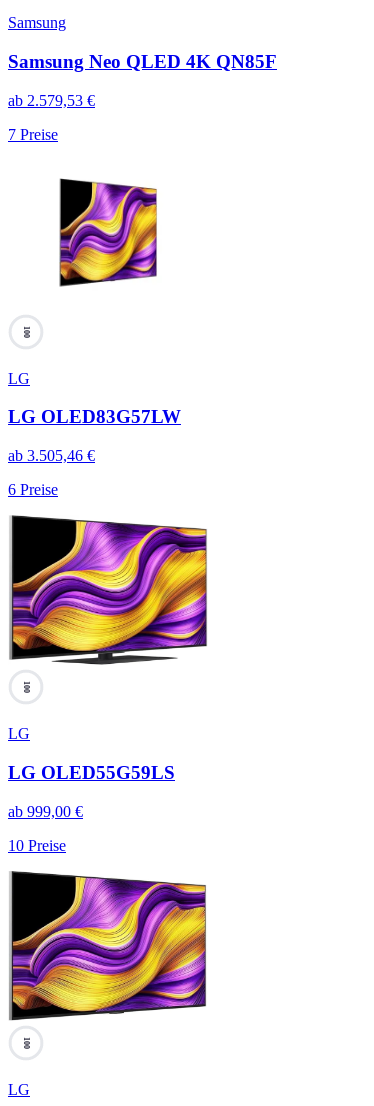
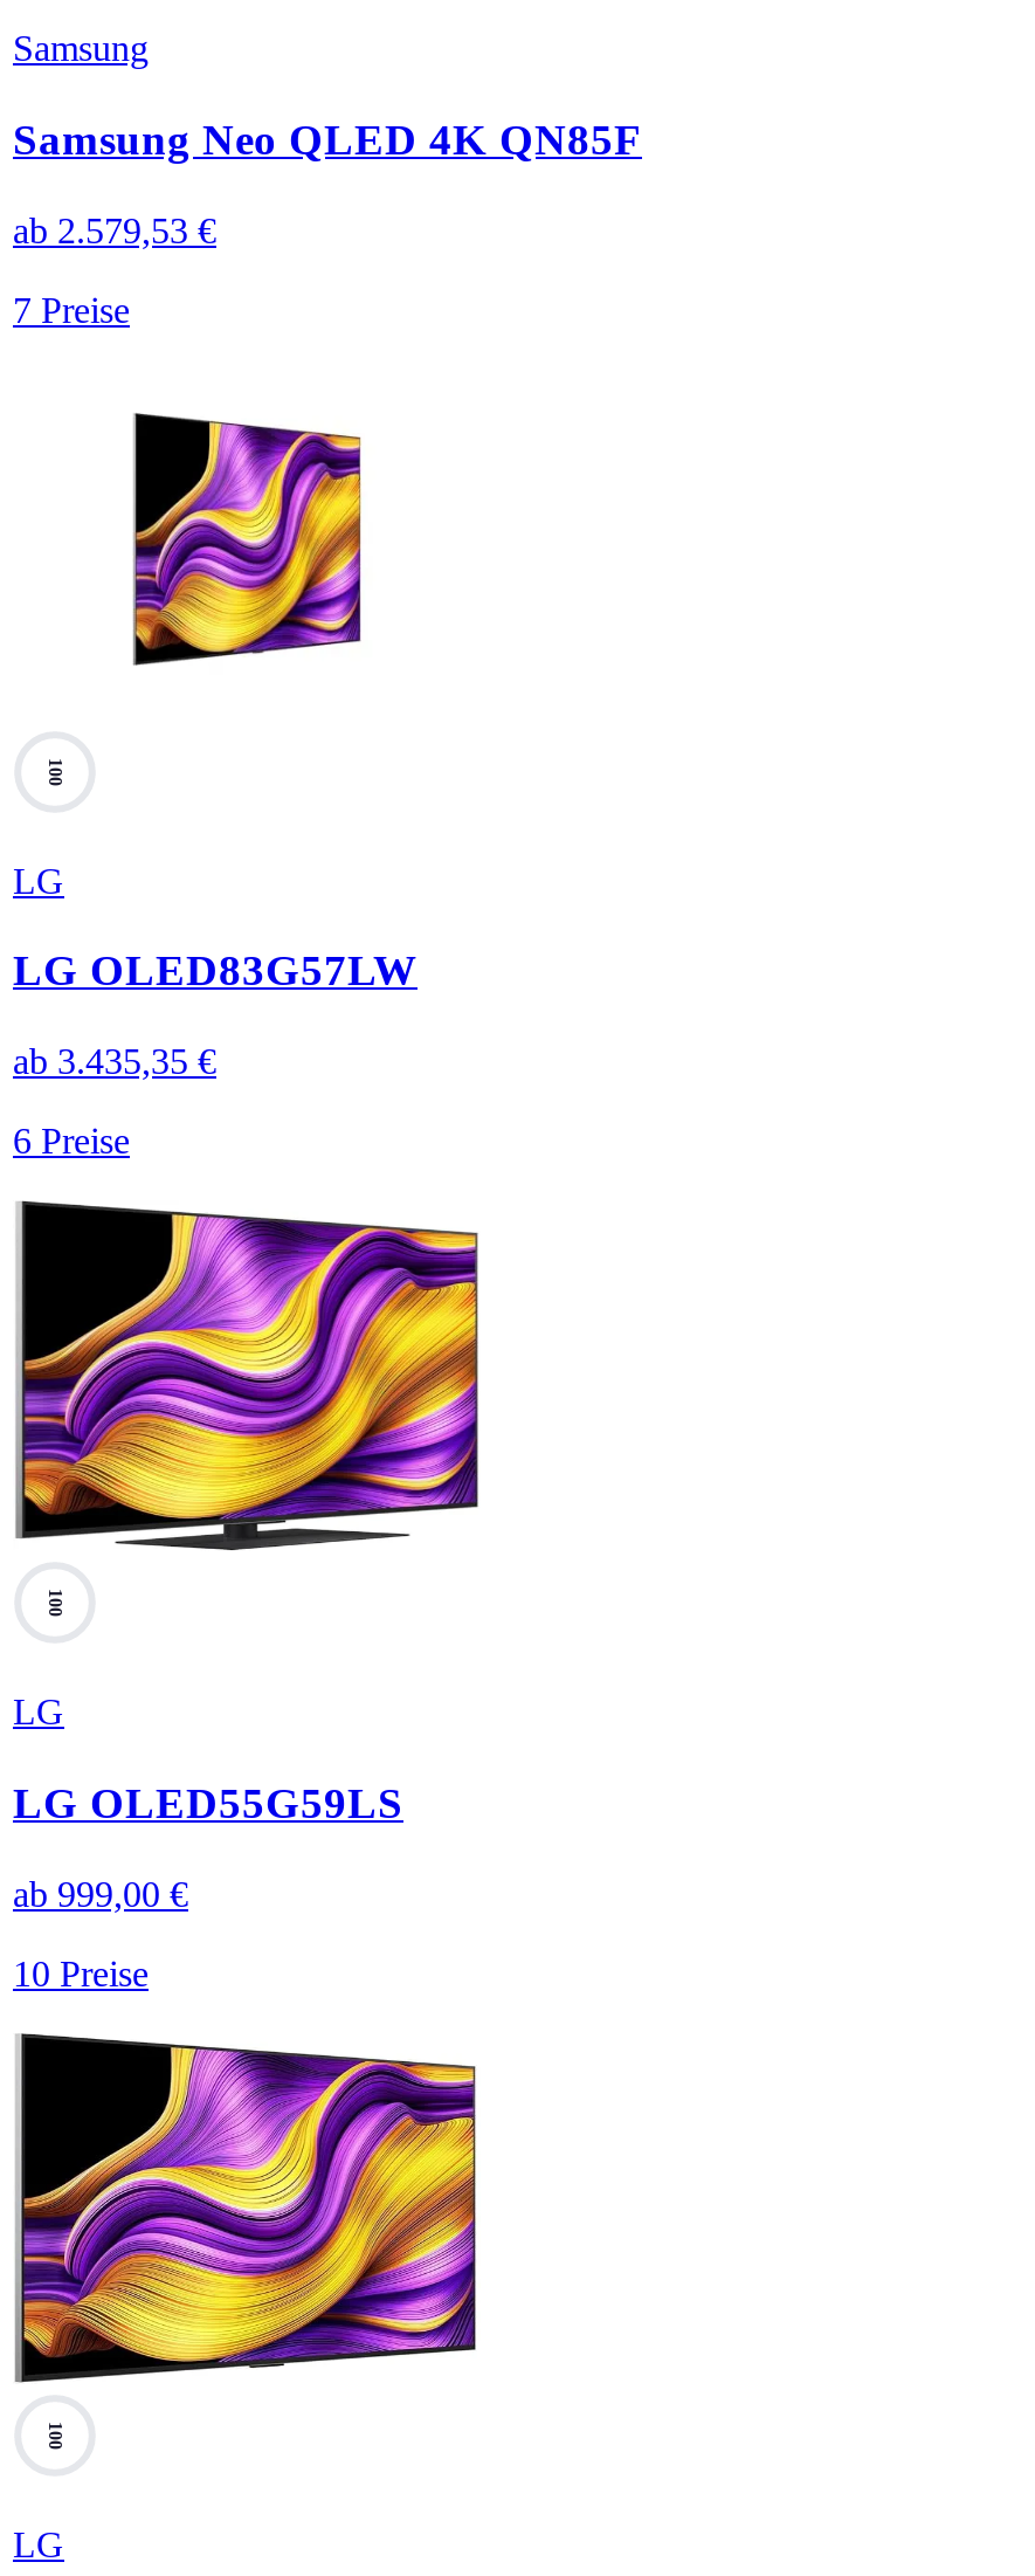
[8,447,95,464] ab 3.505,46 € -> [13,1041,216,1081] ab 3.435,35 €

